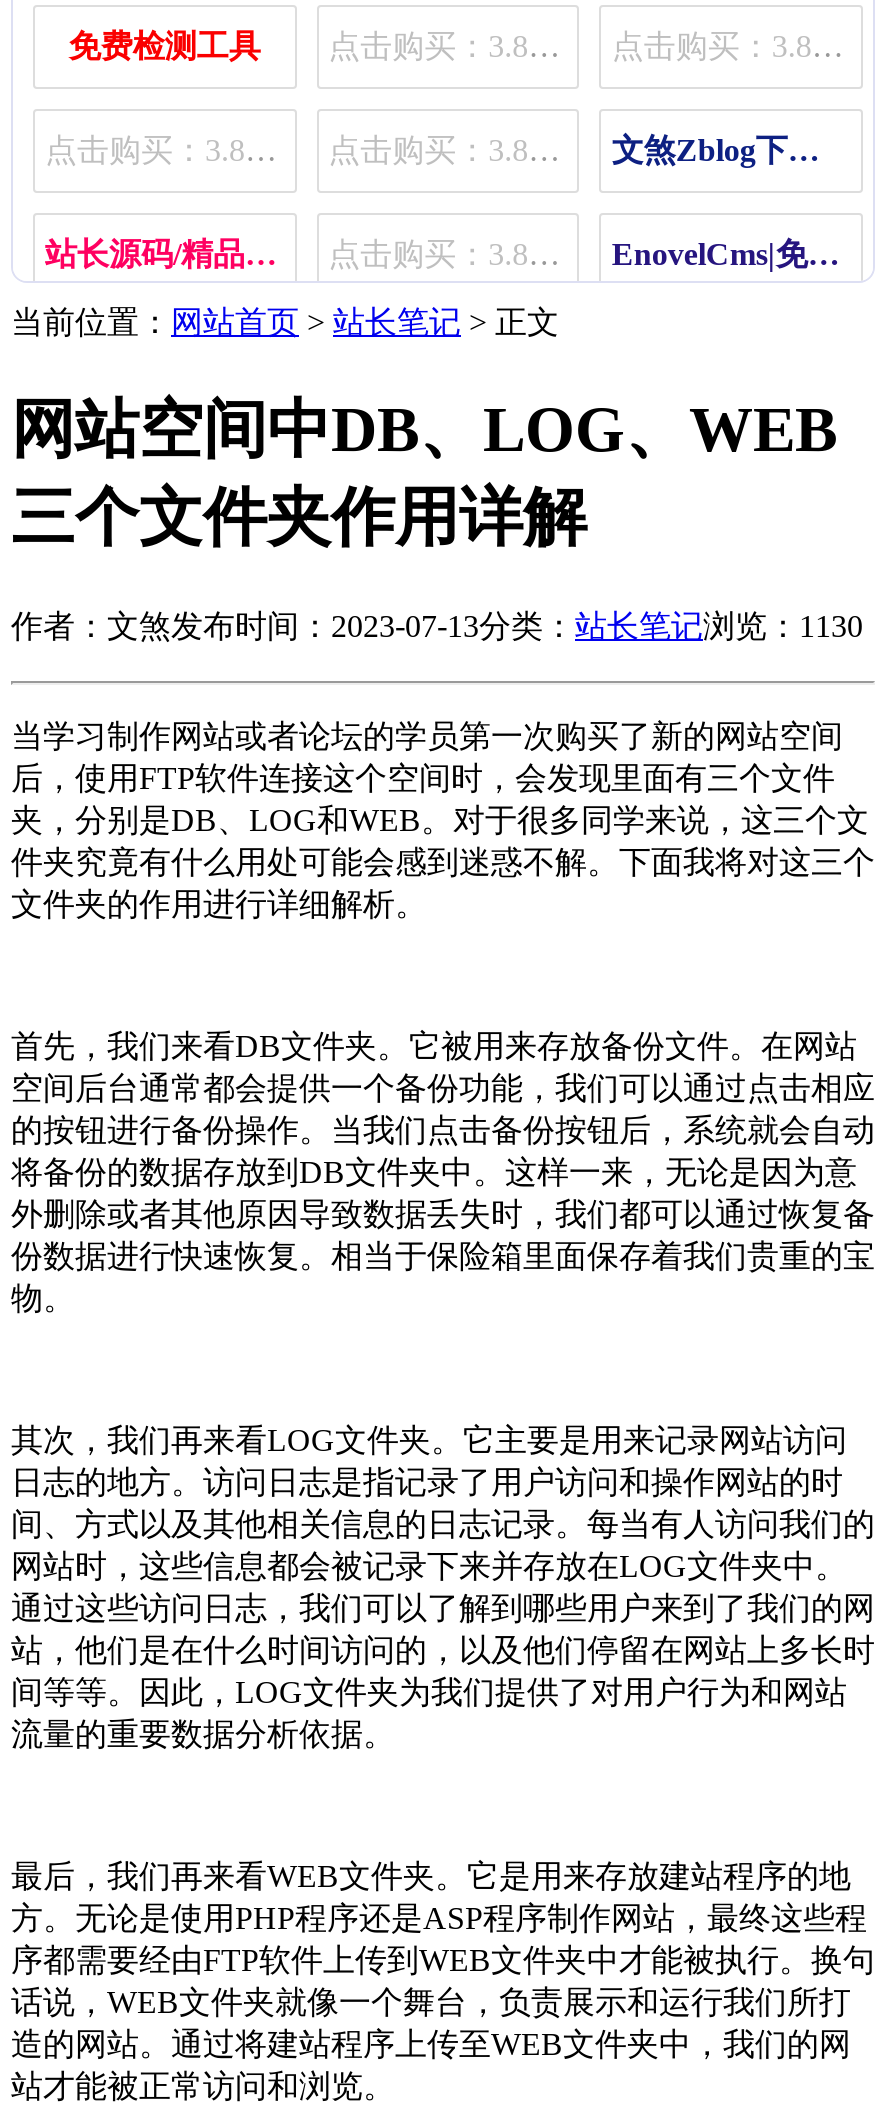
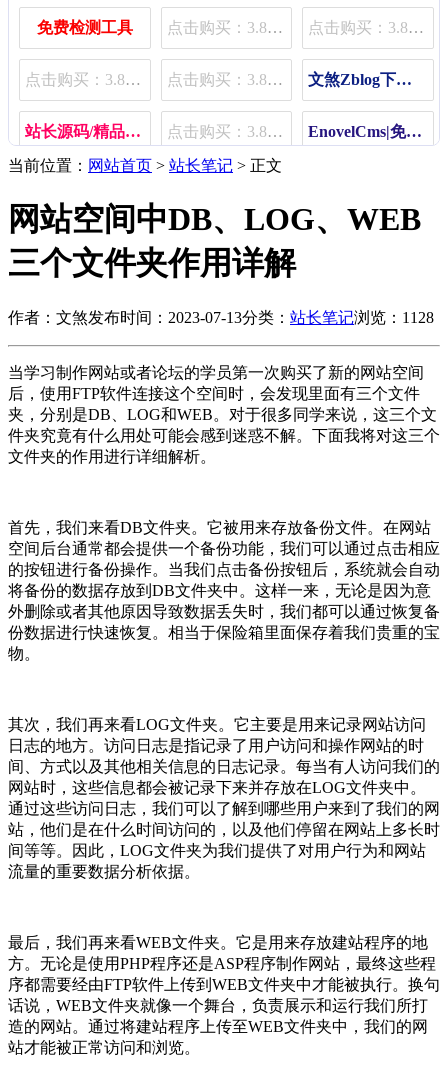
[11,609,863,643] 作者：文煞发布时间：2023-07-13分类：站长笔记浏览：1130 -> [8,309,434,326] 作者：文煞发布时间：2023-07-13分类：站长笔记浏览：1128

